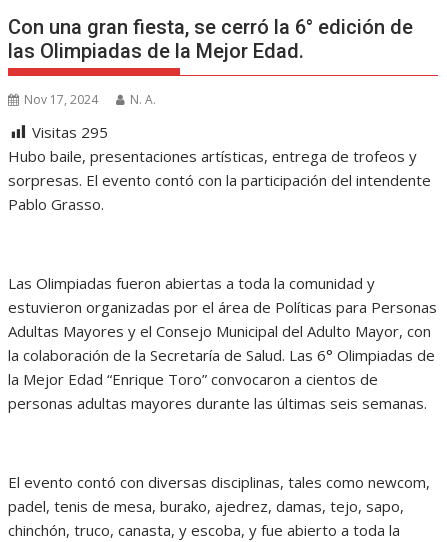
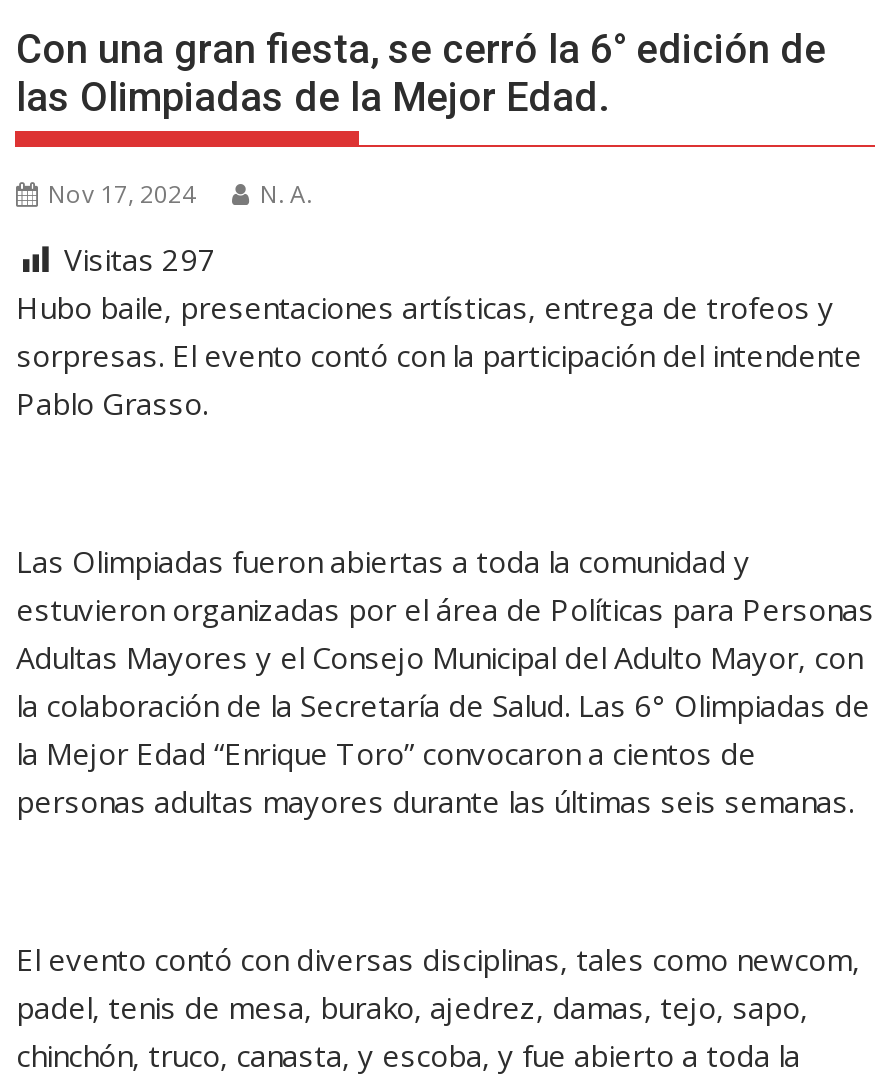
[32,122,108,142] Visitas 295 -> [64,239,216,279] Visitas 297

